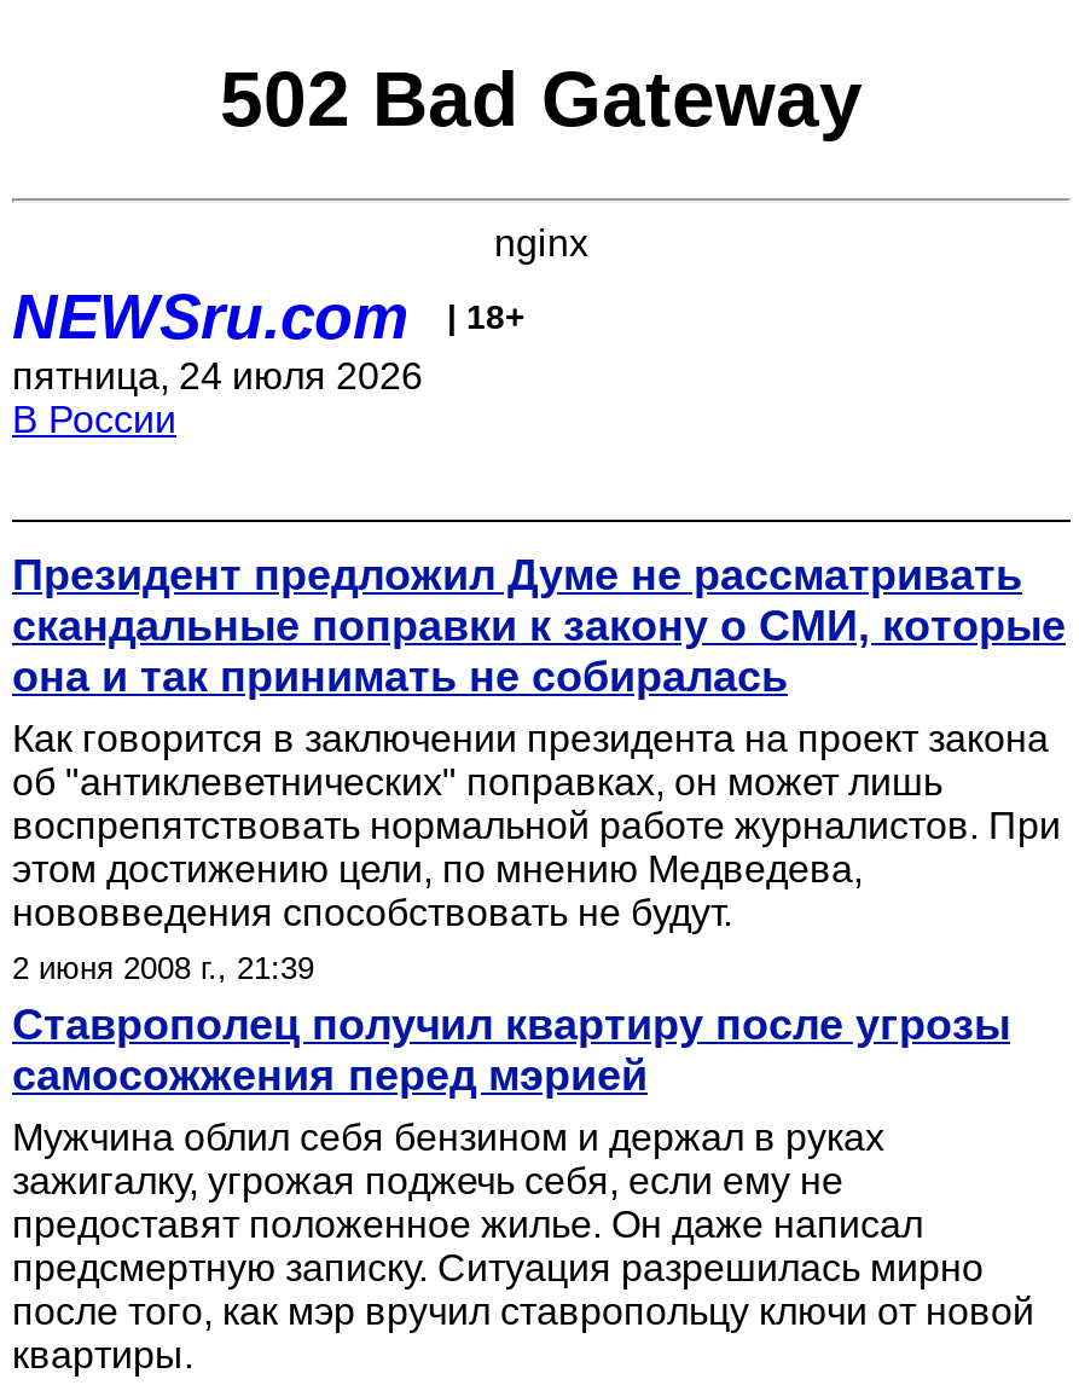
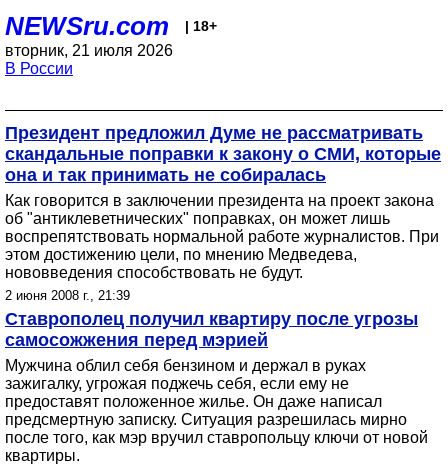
[220,57,863,263] 502 Bad Gateway | nginx -> none
[12,355,423,396] пятница, 24 июля 2026 -> [5,42,173,59] вторник, 21 июля 2026

